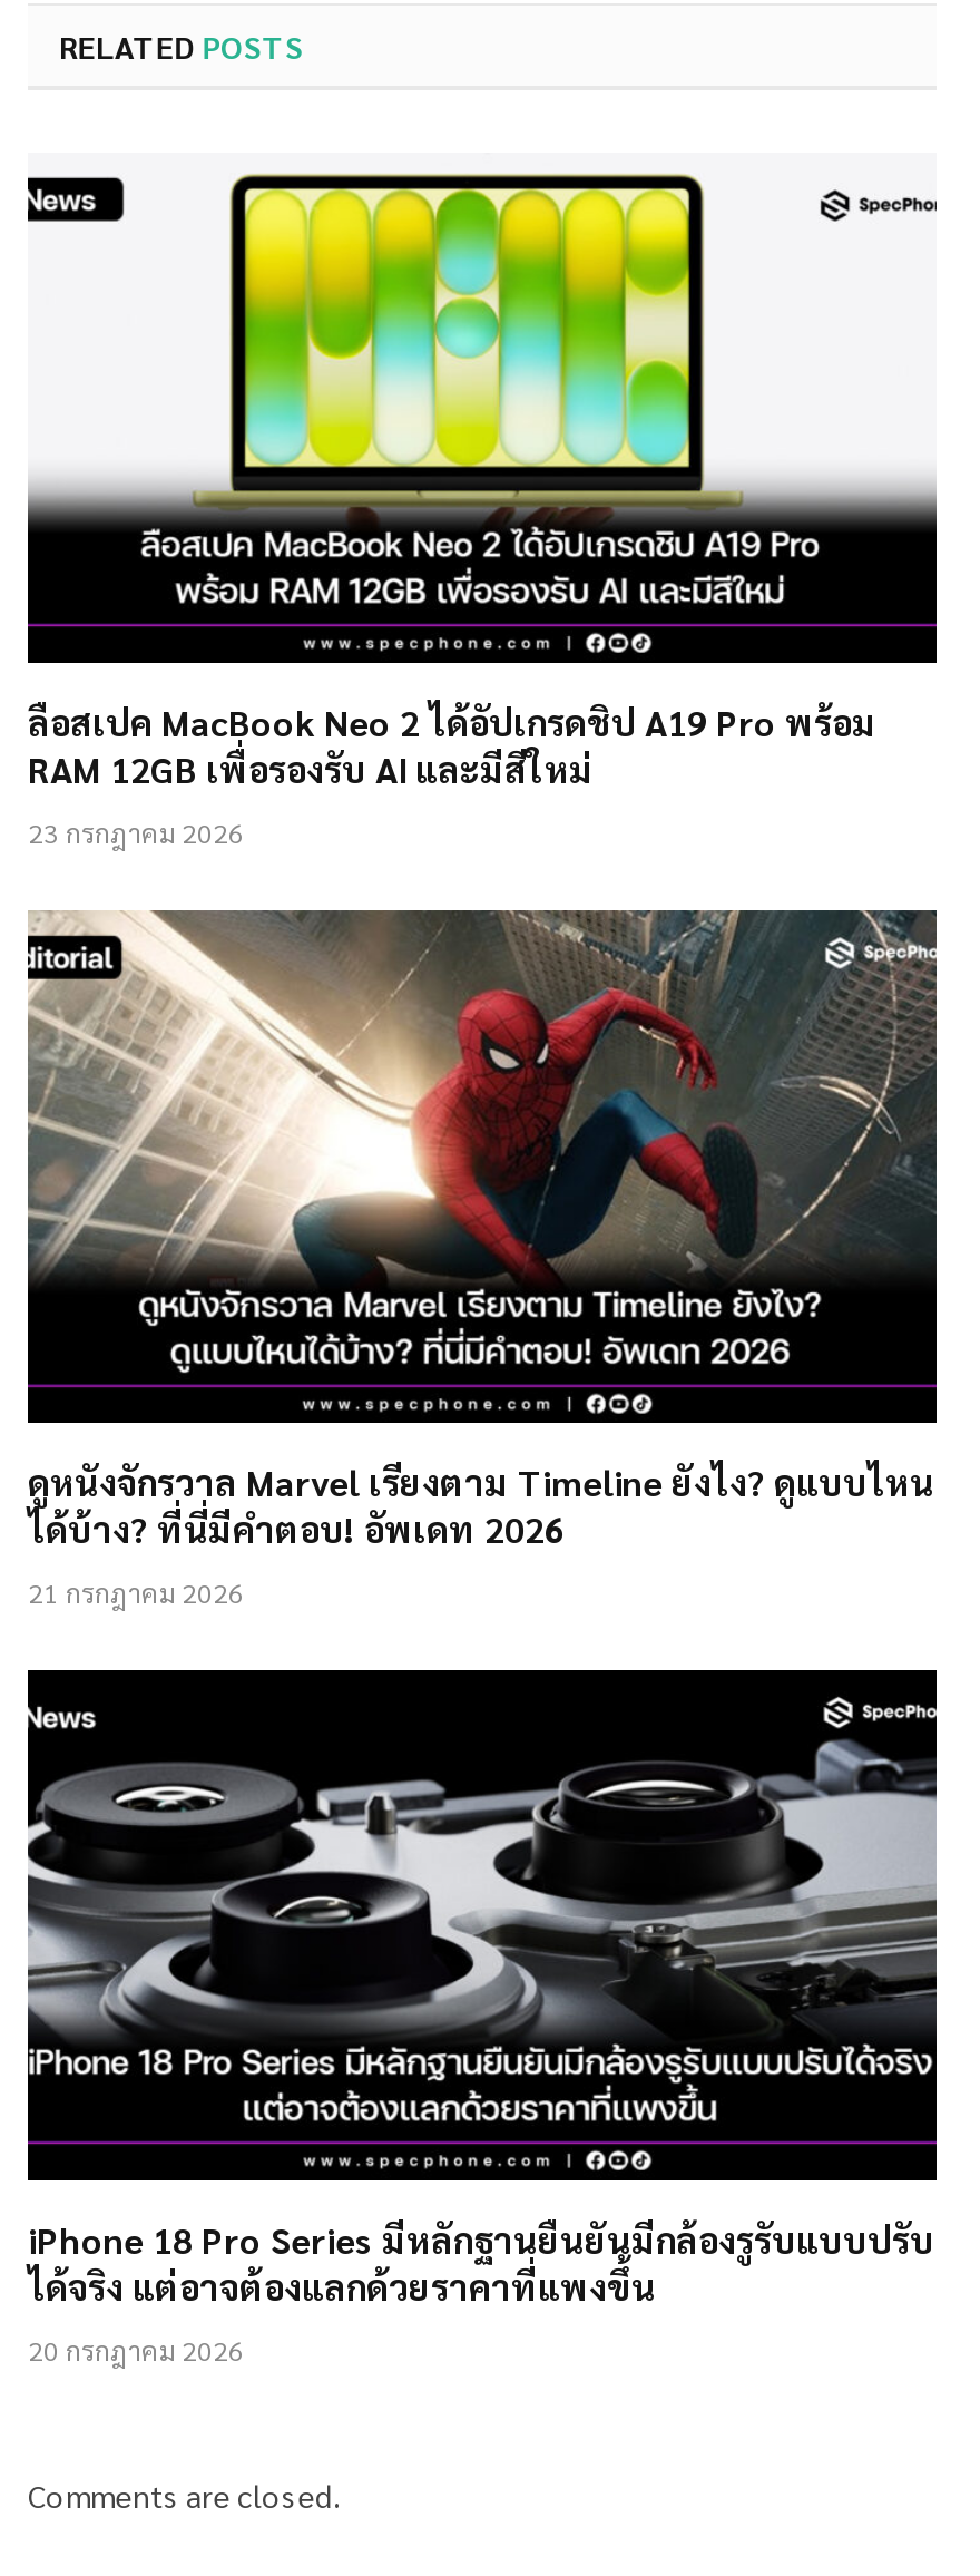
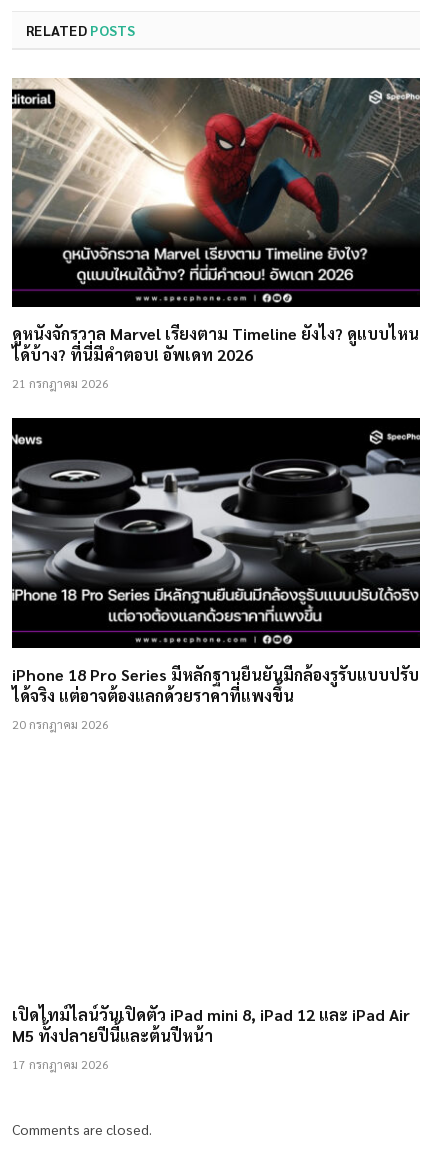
[28,173,937,850] [image] | ลือสเปค MacBook Neo 2 ได้อัปเกรดชิป A19 Pro พร้อม | RAM 12GB เพื่อรองรับ AI และมีสีใหม่ | 23 กรกฎาคม 2026 -> none
moved [23,906,941,1372] -> [10,76,422,285]: [image]
moved [23,1504,941,2368] -> [10,344,422,732]: [image] | ได้บ้าง? ที่นี่มีคำตอบ! อัพเดท 2026 | 21 กรกฎาคม 2026 | iPhone 18 Pro Series มีหลักฐานยืนยันมีกล้องรูรับแบบปรับ | ได้จริง แต่อาจต้องแลกด้วยราคาที่แพงขึ้น | 20 กรกฎาคม 2026
none -> [12,1004,410,1072] เปิดไทม์ไลน์วันเปิดตัว iPad mini 8, iPad 12 และ iPad Air | M5 ทั้งปลายปีนี้และต้นปีหน้า | 17 กรกฎาคม 2026

